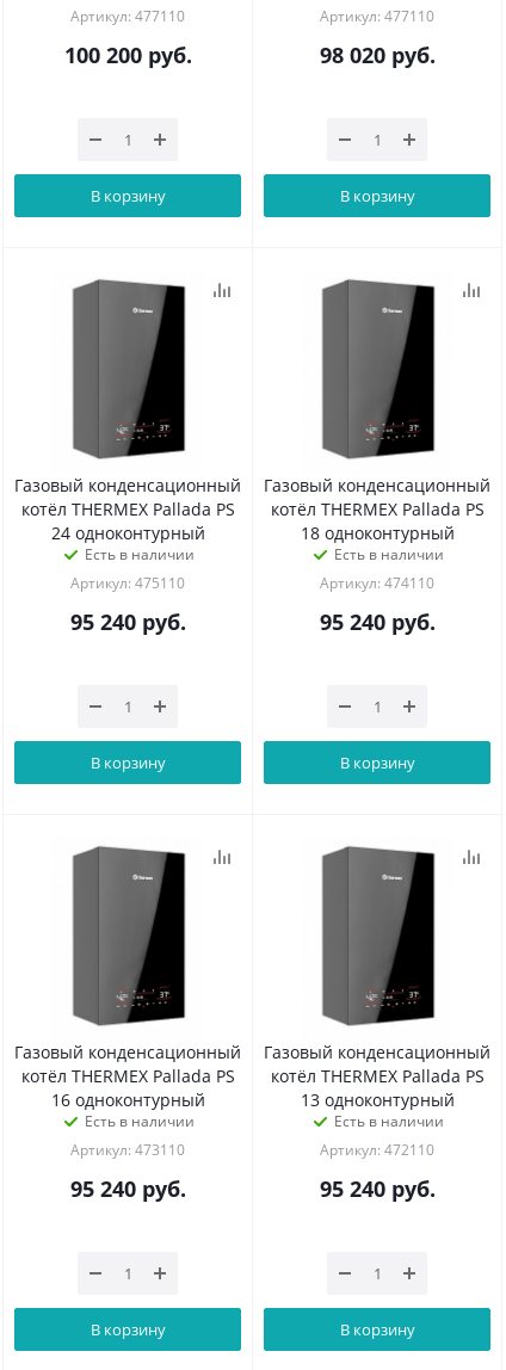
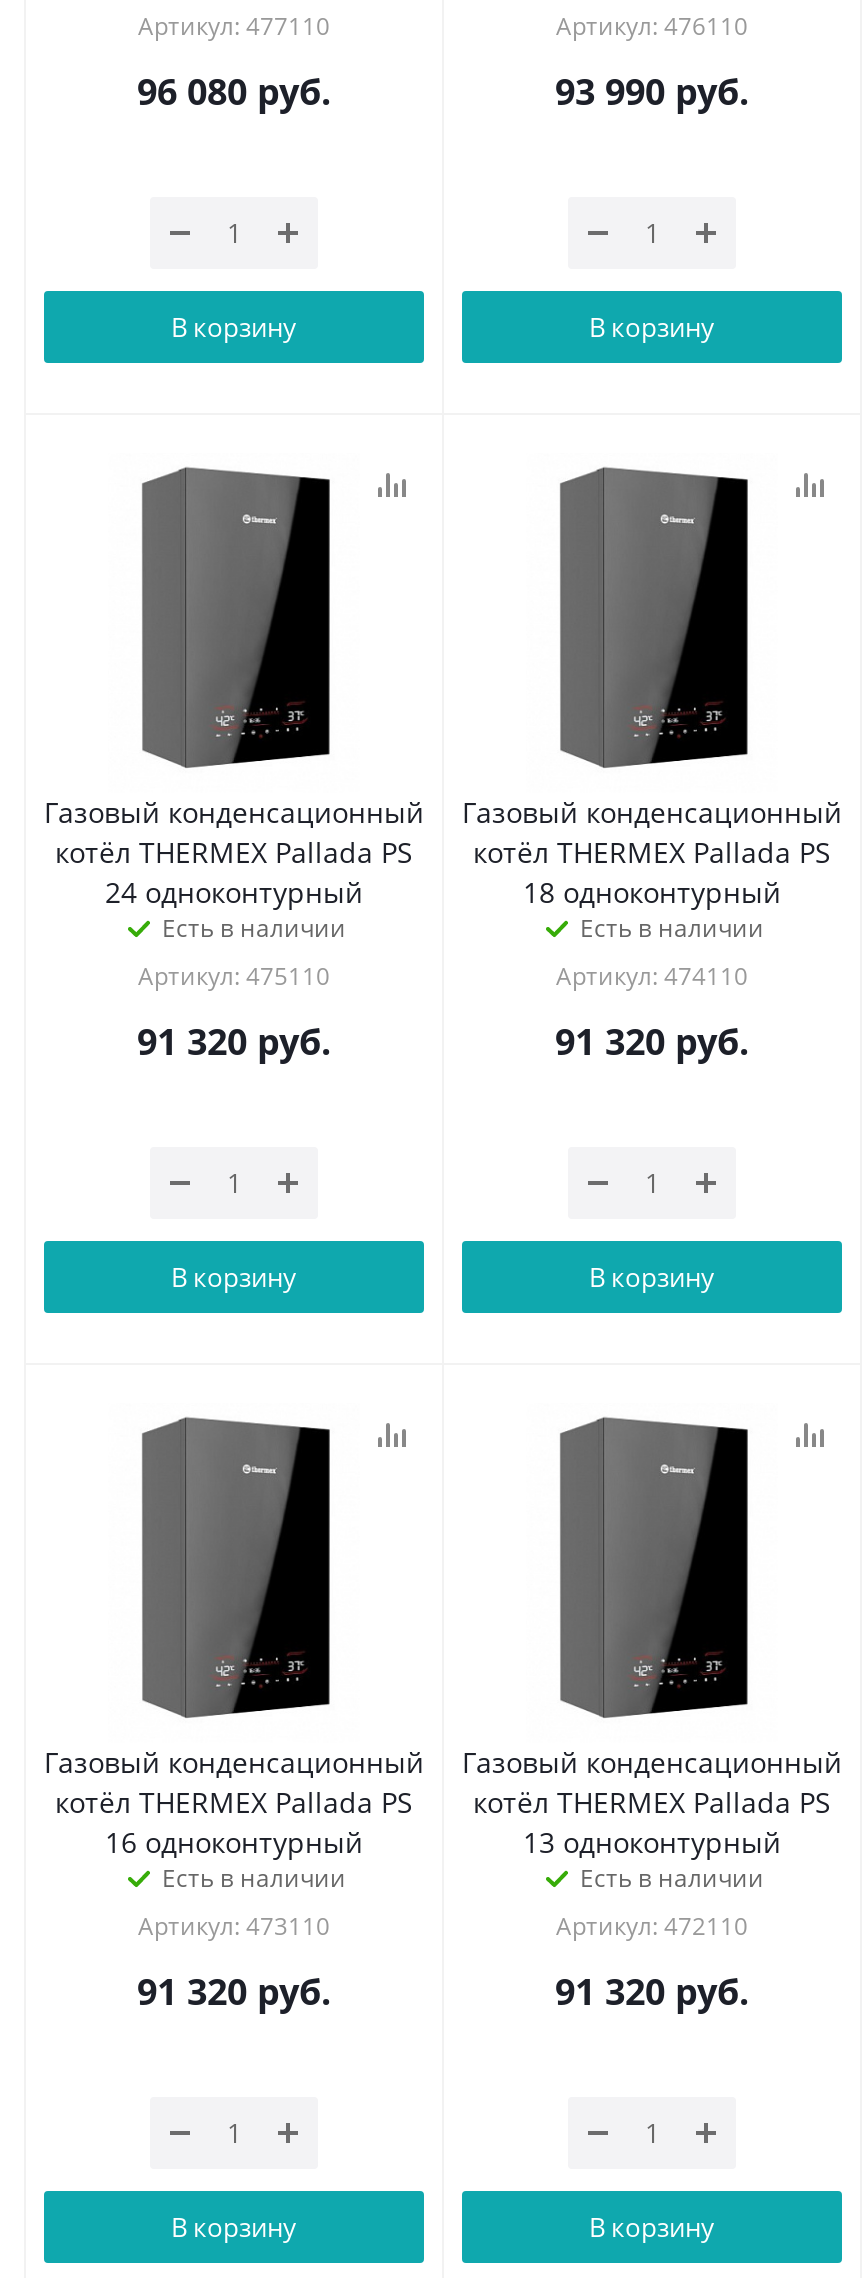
[320,6,434,26] Артикул: 477110 -> [556,9,748,43] Артикул: 476110
[64,41,192,69] 100 200 руб. -> [137,67,331,115] 96 080 руб.
[319,41,435,69] 98 020 руб. -> [555,67,749,115] 93 990 руб.
[70,607,186,636] 95 240 руб. -> [137,1017,331,1065] 91 320 руб.
[319,607,435,636] 95 240 руб. -> [555,1017,749,1065] 91 320 руб.
[70,1174,186,1203] 95 240 руб. -> [137,1967,331,2015] 91 320 руб.
[319,1174,435,1203] 95 240 руб. -> [555,1967,749,2015] 91 320 руб.

